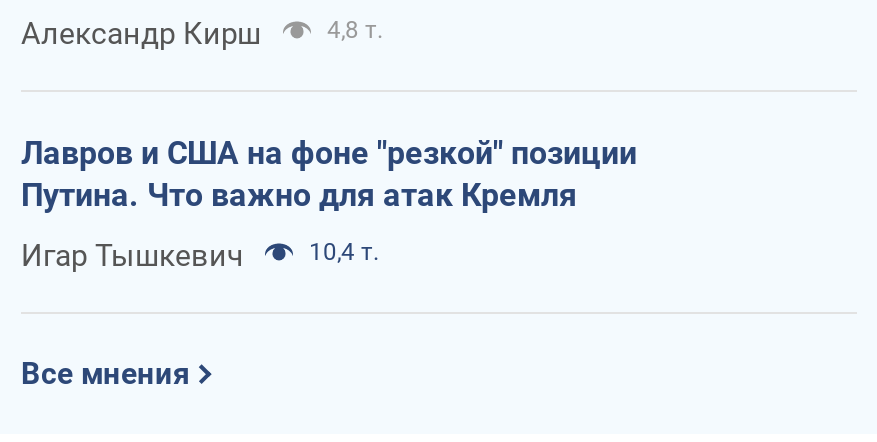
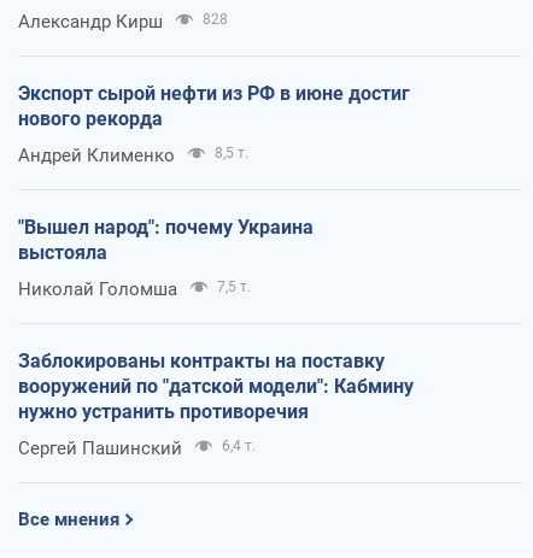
[21,15,637,273] 4,8 т. | Лавров и США на фоне "резкой" позиции | Путина. Что важно для атак Кремля | Игар Тышкевич | 10,4 т. -> [18,10,414,459] 828 | Экспорт сырой нефти из РФ в июне достиг | нового рекорда | Андрей Клименко | 8,5 т. | "Вышел народ": почему Украина | выстояла | Николай Голомша | 7,5 т. | Заблокированы контракты на поставку | вооружений по "датской модели": Кабмину | нужно устранить противоречия | Сергей Пашинский | 6,4 т.

